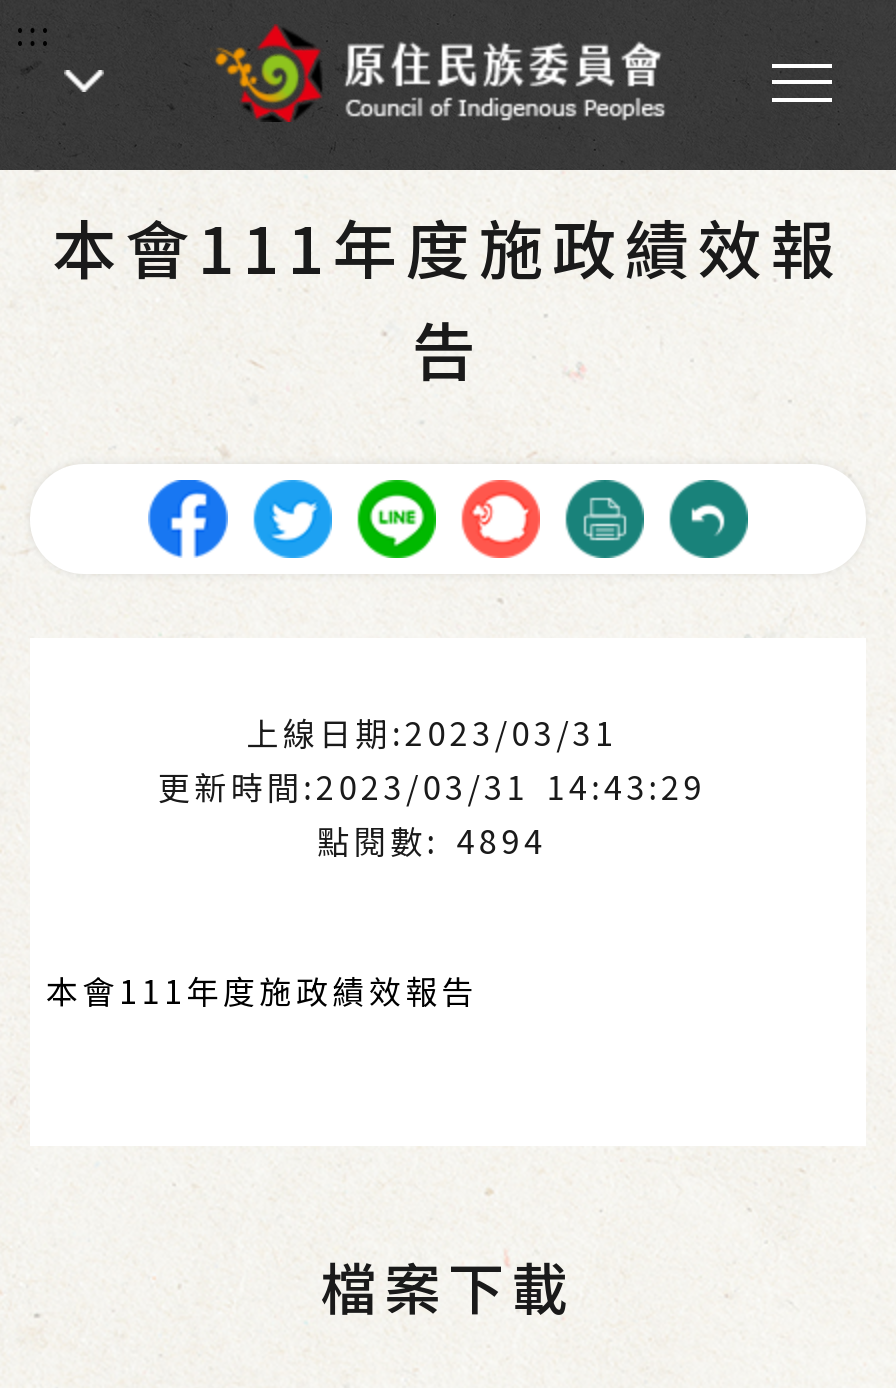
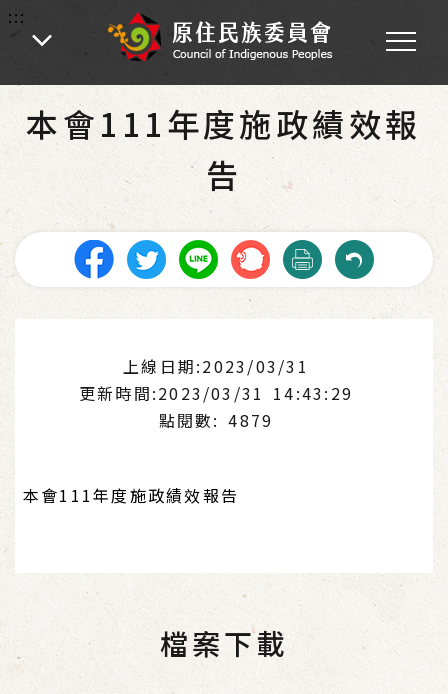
[317,816,547,864] 點閱數: 4894 -> [159,408,273,432] 點閱數: 4879

